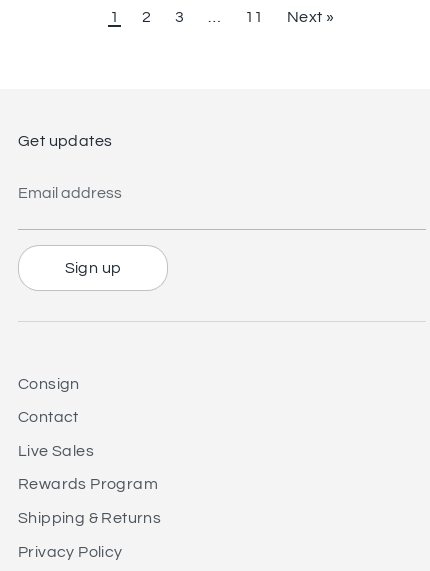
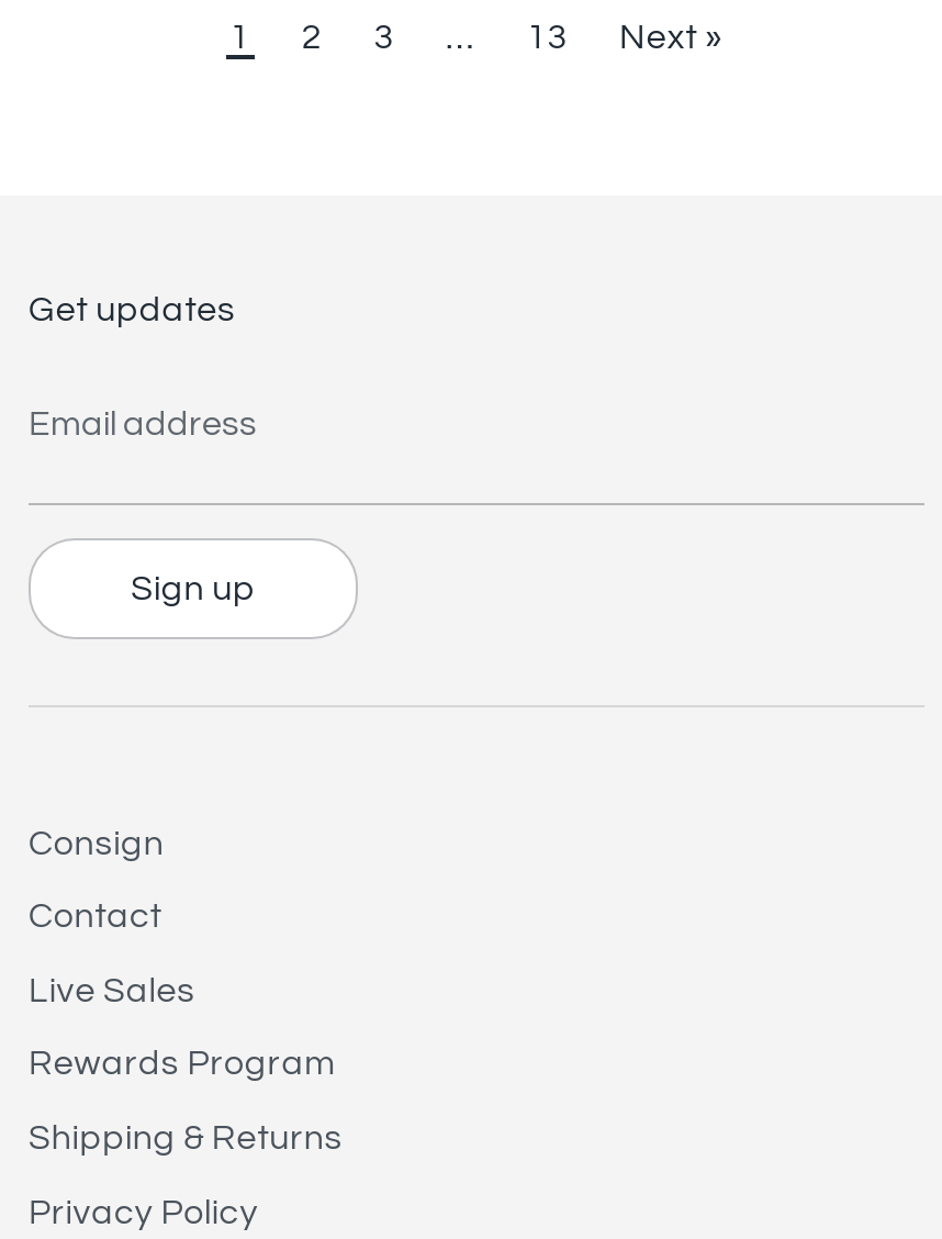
[245,9,264,25] 11 -> [527,21,568,56] 13

